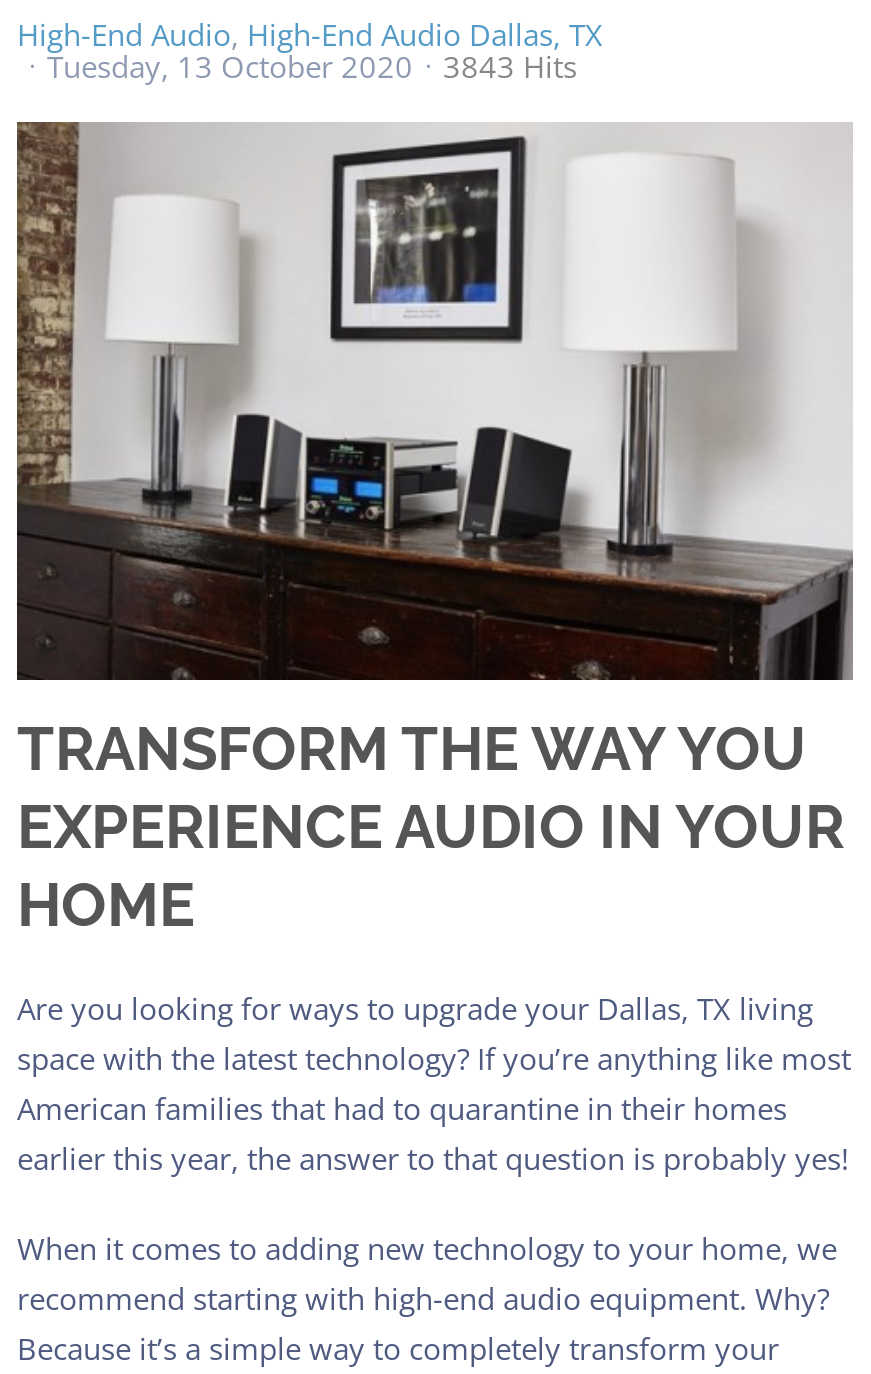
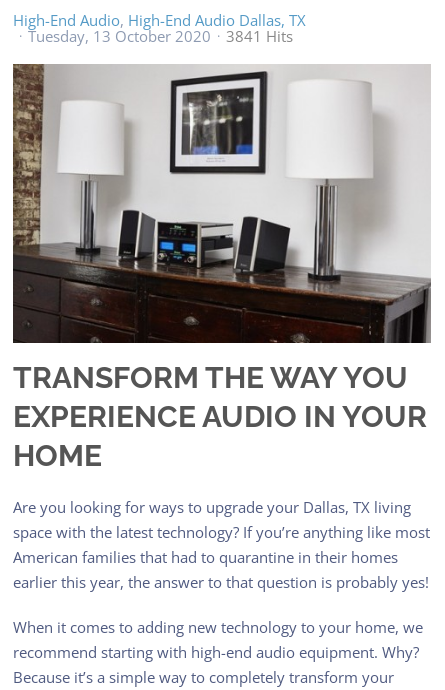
[47,46,577,86] Tuesday, 13 October 2020 3843 Hits -> [28,26,293,46] Tuesday, 13 October 2020 3841 Hits

